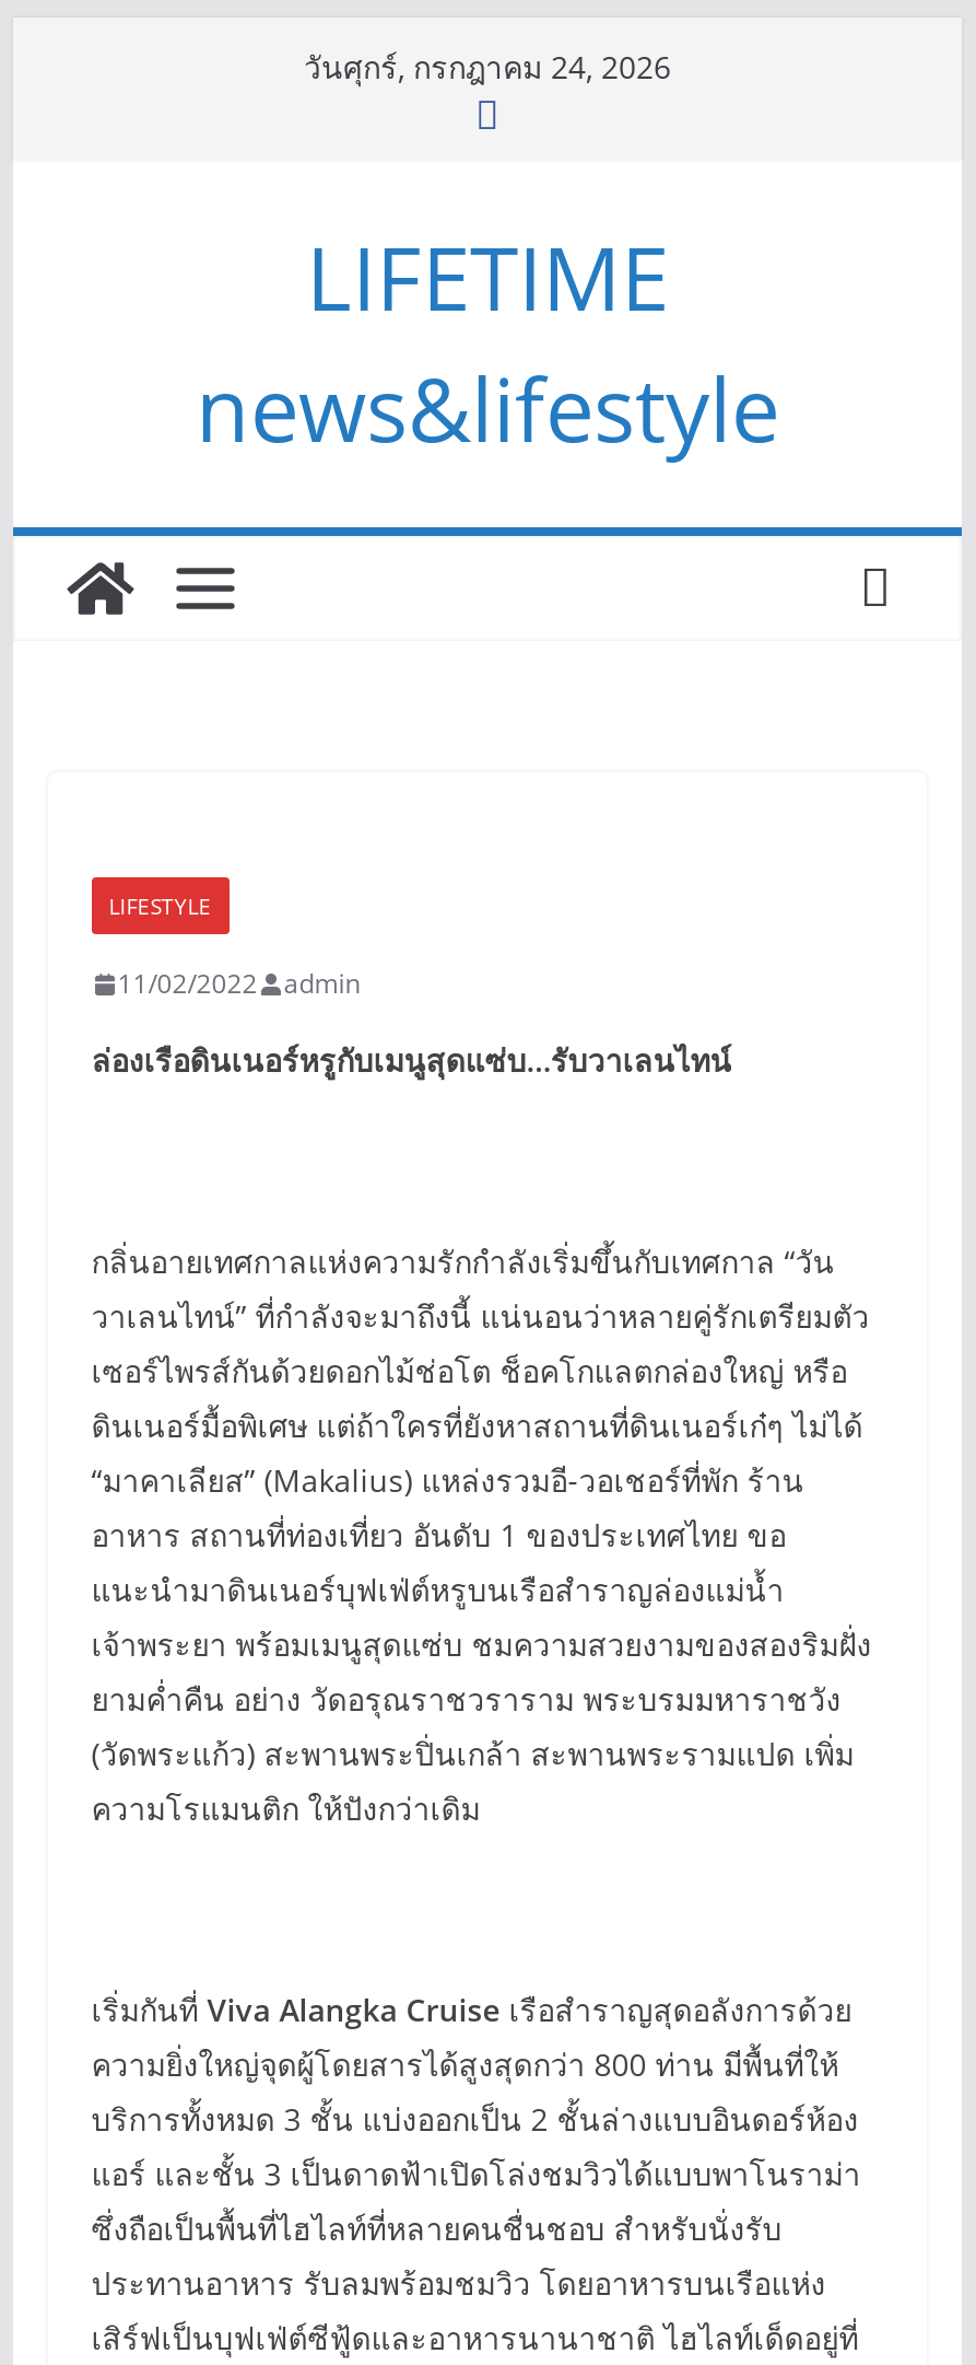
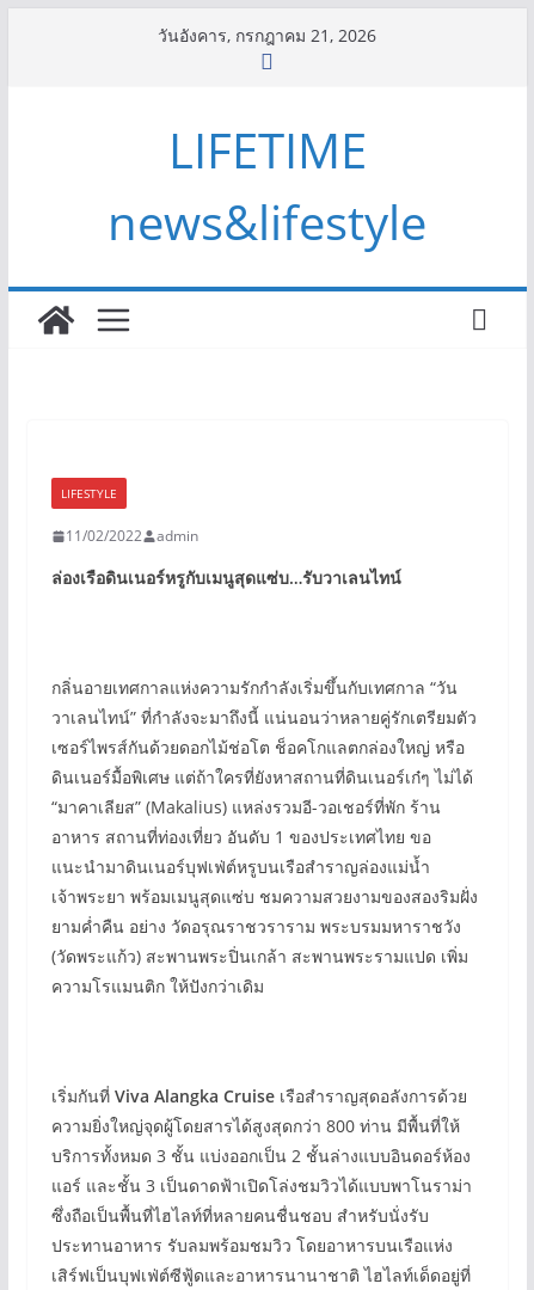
[304,46,671,88] วันศุกร์, กรกฎาคม 24, 2026 -> [158,24,377,47] วันอังคาร, กรกฎาคม 21, 2026

